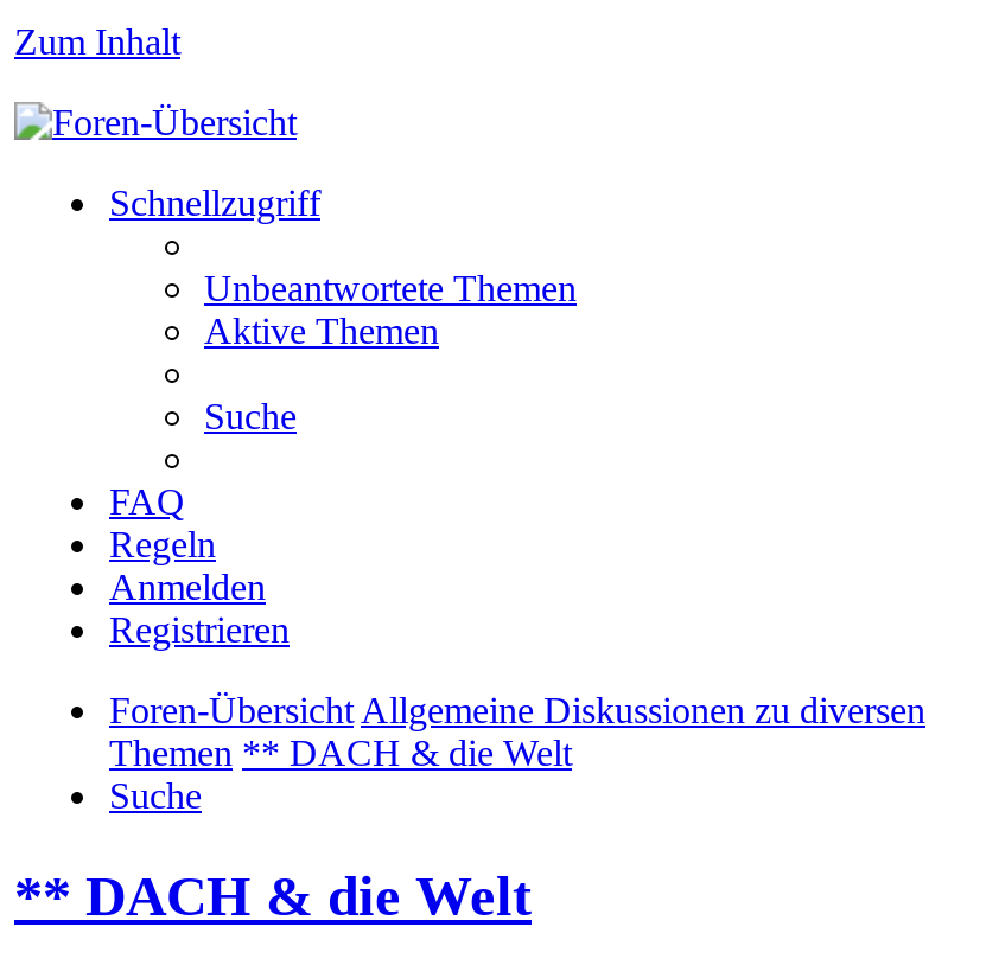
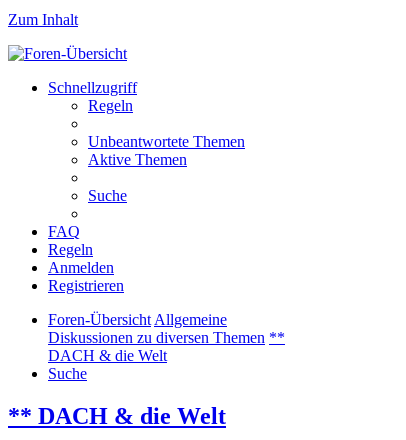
none -> [88,97,133,114] Regeln

